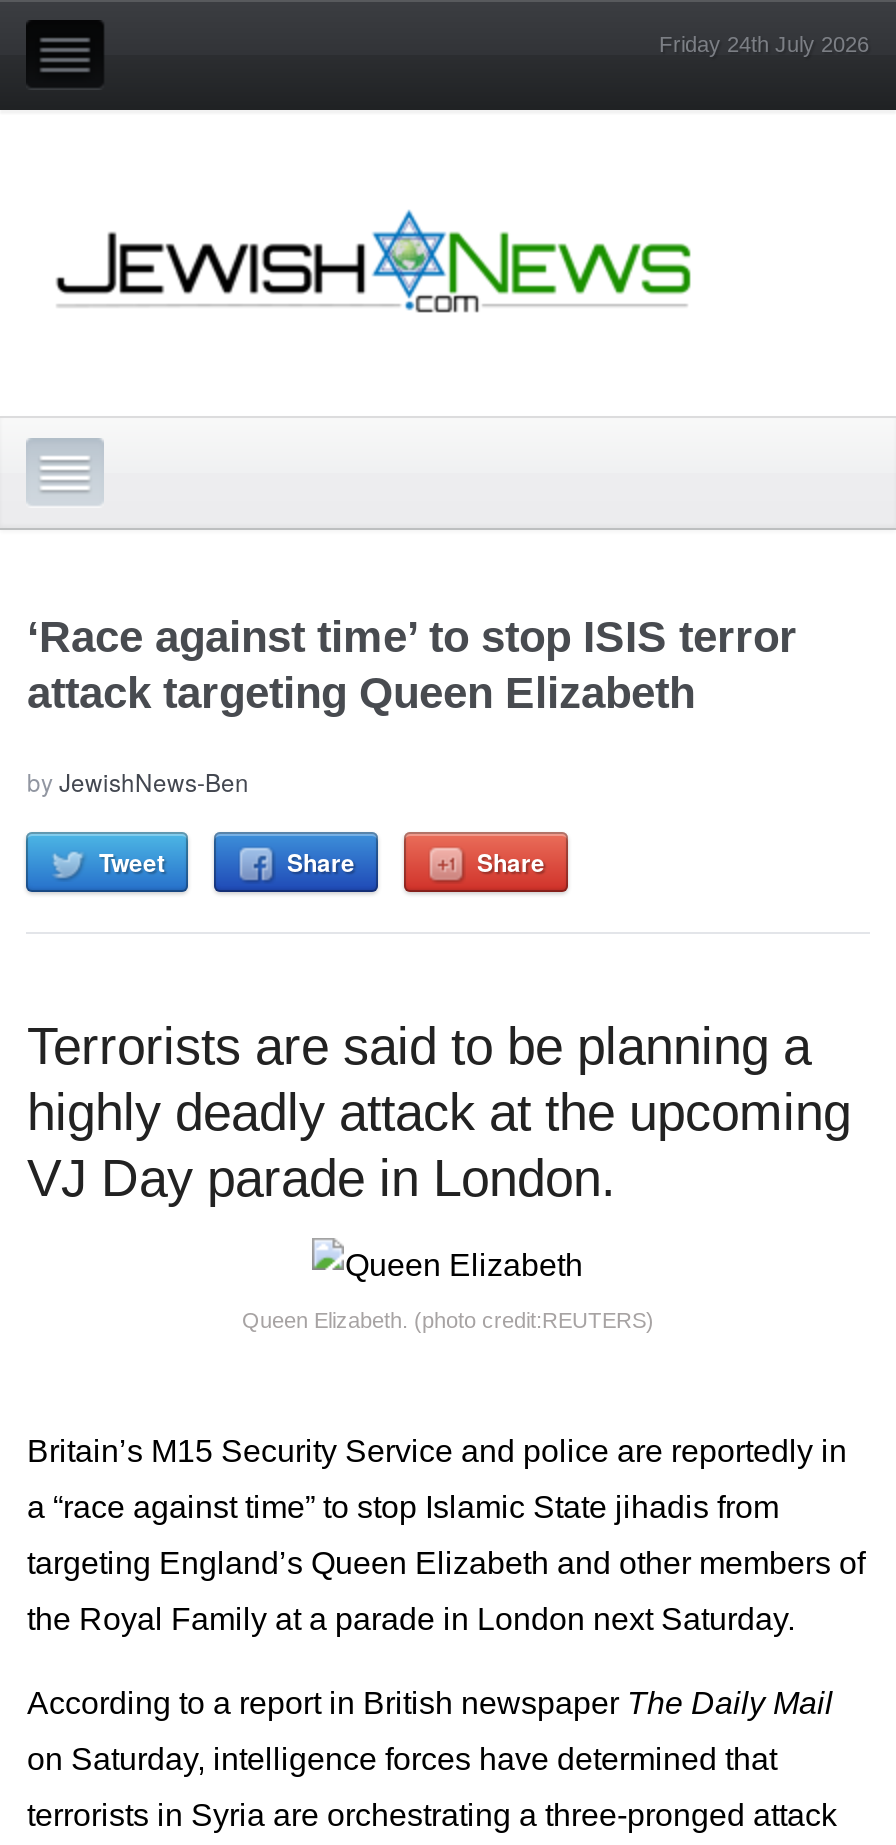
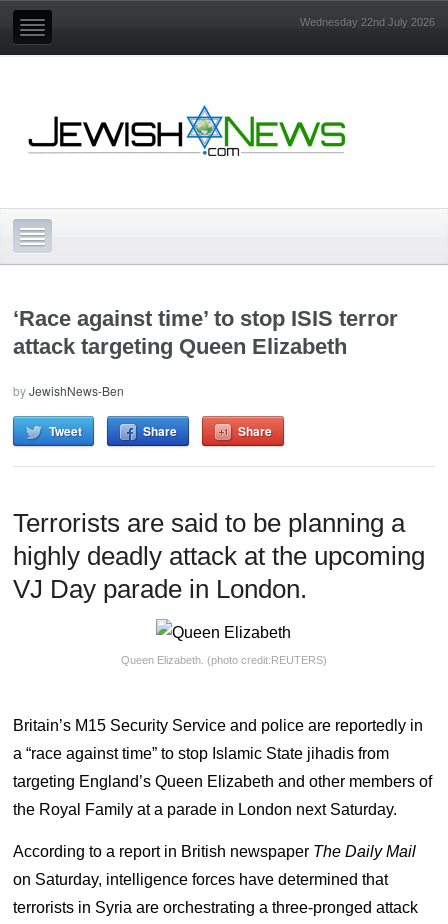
[659,32,869,56] Friday 24th July 2026 -> [299,16,434,28] Wednesday 22nd July 2026

